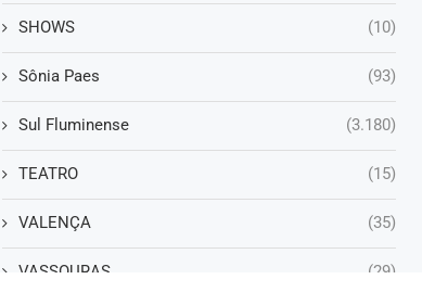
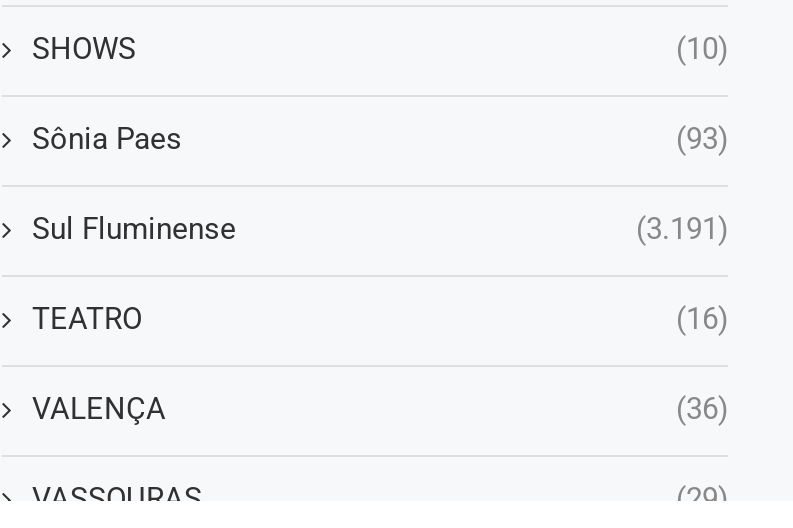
[346,115,396,134] (3.180) -> [636,210,728,246] (3.191)
[368,164,396,183] (15) -> [676,300,728,336] (16)
[368,212,396,232] (35) -> [676,390,728,426] (36)

